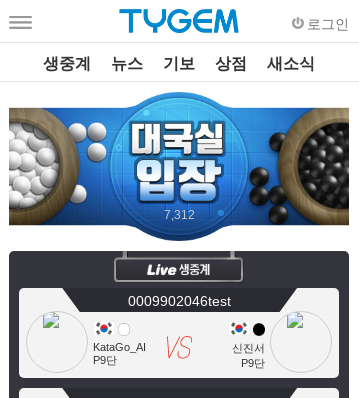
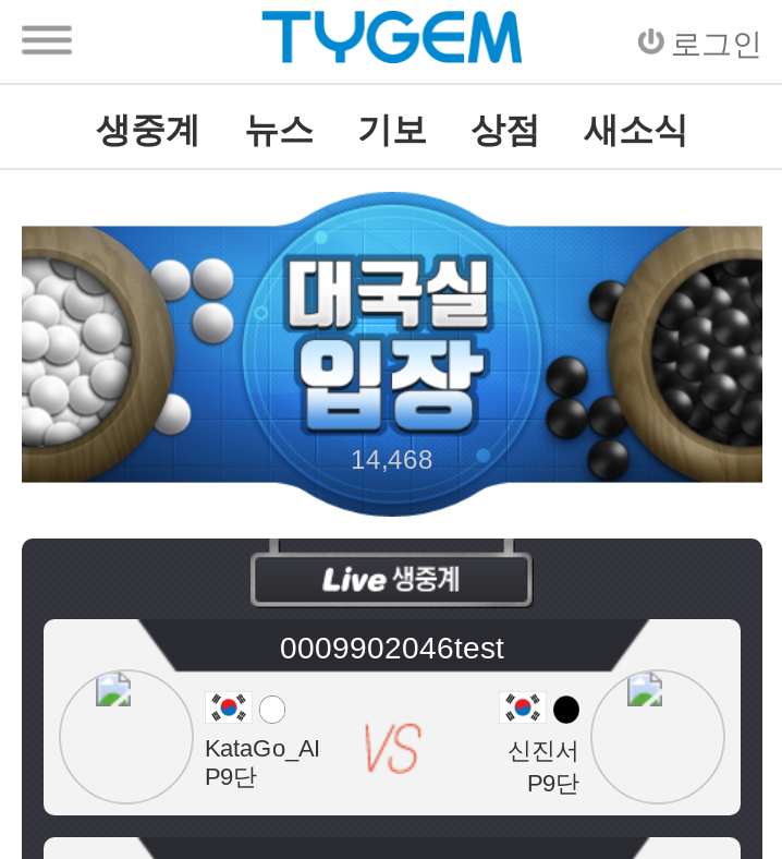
[163,208,194,222] 7,312 -> [351,445,433,475] 14,468

